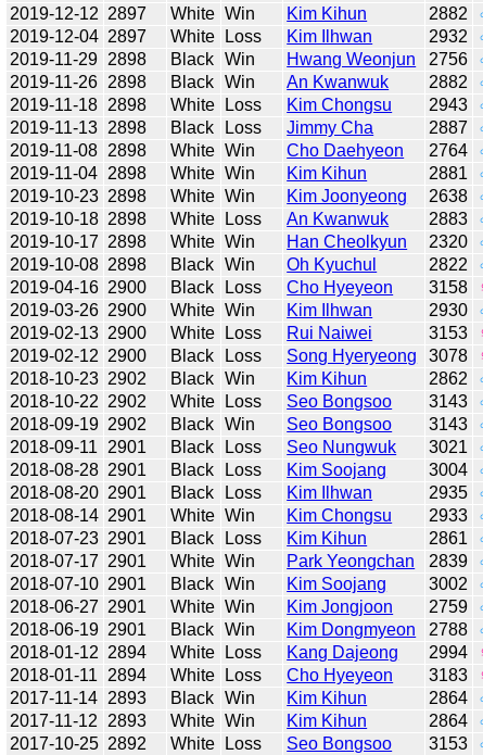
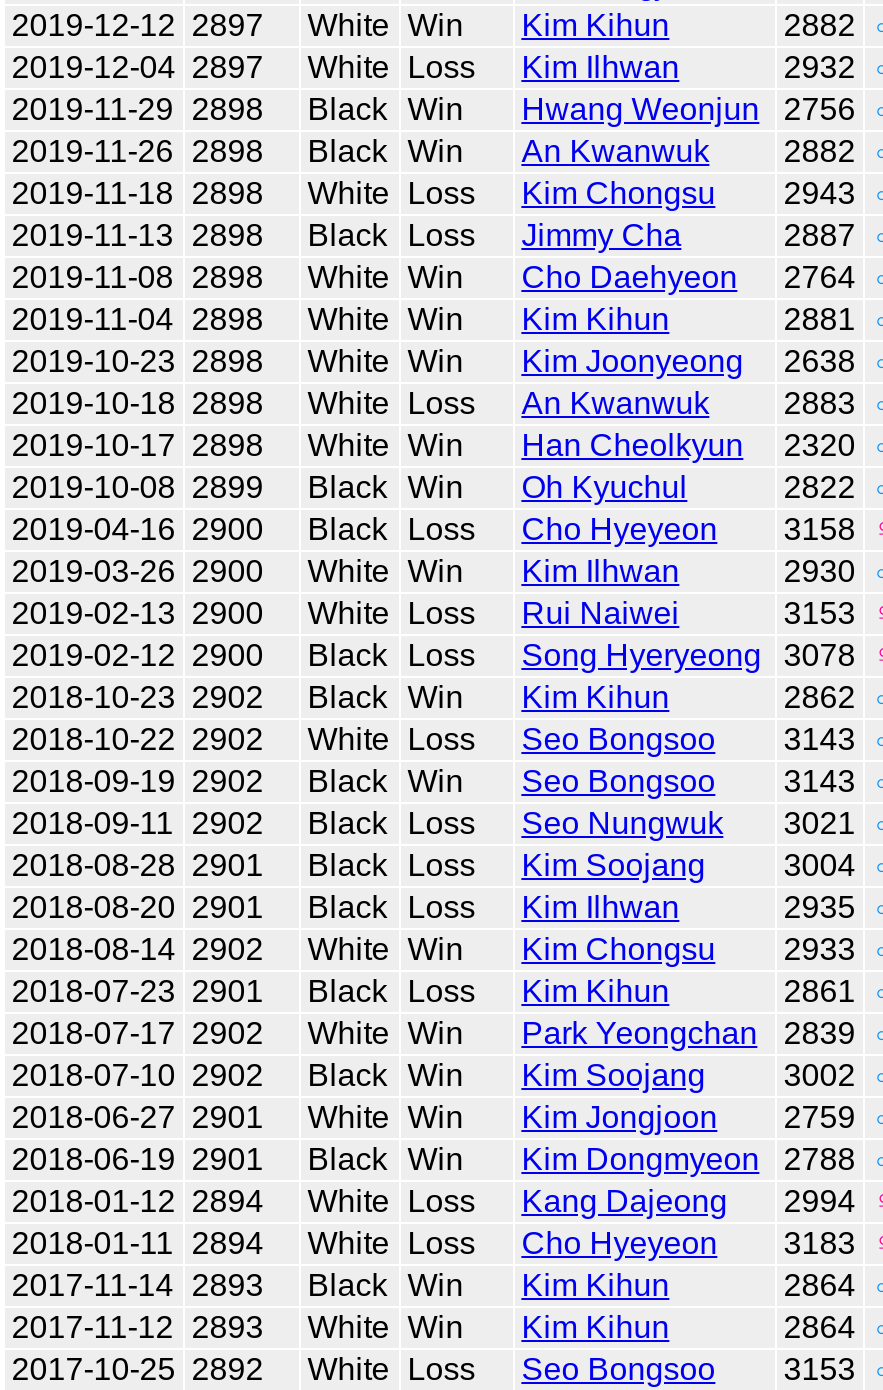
[10,255,377,273] 2019-10-08 2898 Black Win Oh Kyuchul -> [11,469,687,503] 2019-10-08 2899 Black Win Oh Kyuchul
[10,437,147,456] 2018-09-11 2901 -> [11,805,263,839] 2018-09-11 2902
[10,506,147,524] 2018-08-14 2901 -> [11,931,263,965] 2018-08-14 2902
[10,551,147,570] 2018-07-17 2901 -> [11,1015,263,1049] 2018-07-17 2902
[10,574,387,593] 2018-07-10 2901 Black Win Kim Soojang -> [11,1057,705,1091] 2018-07-10 2902 Black Win Kim Soojang

